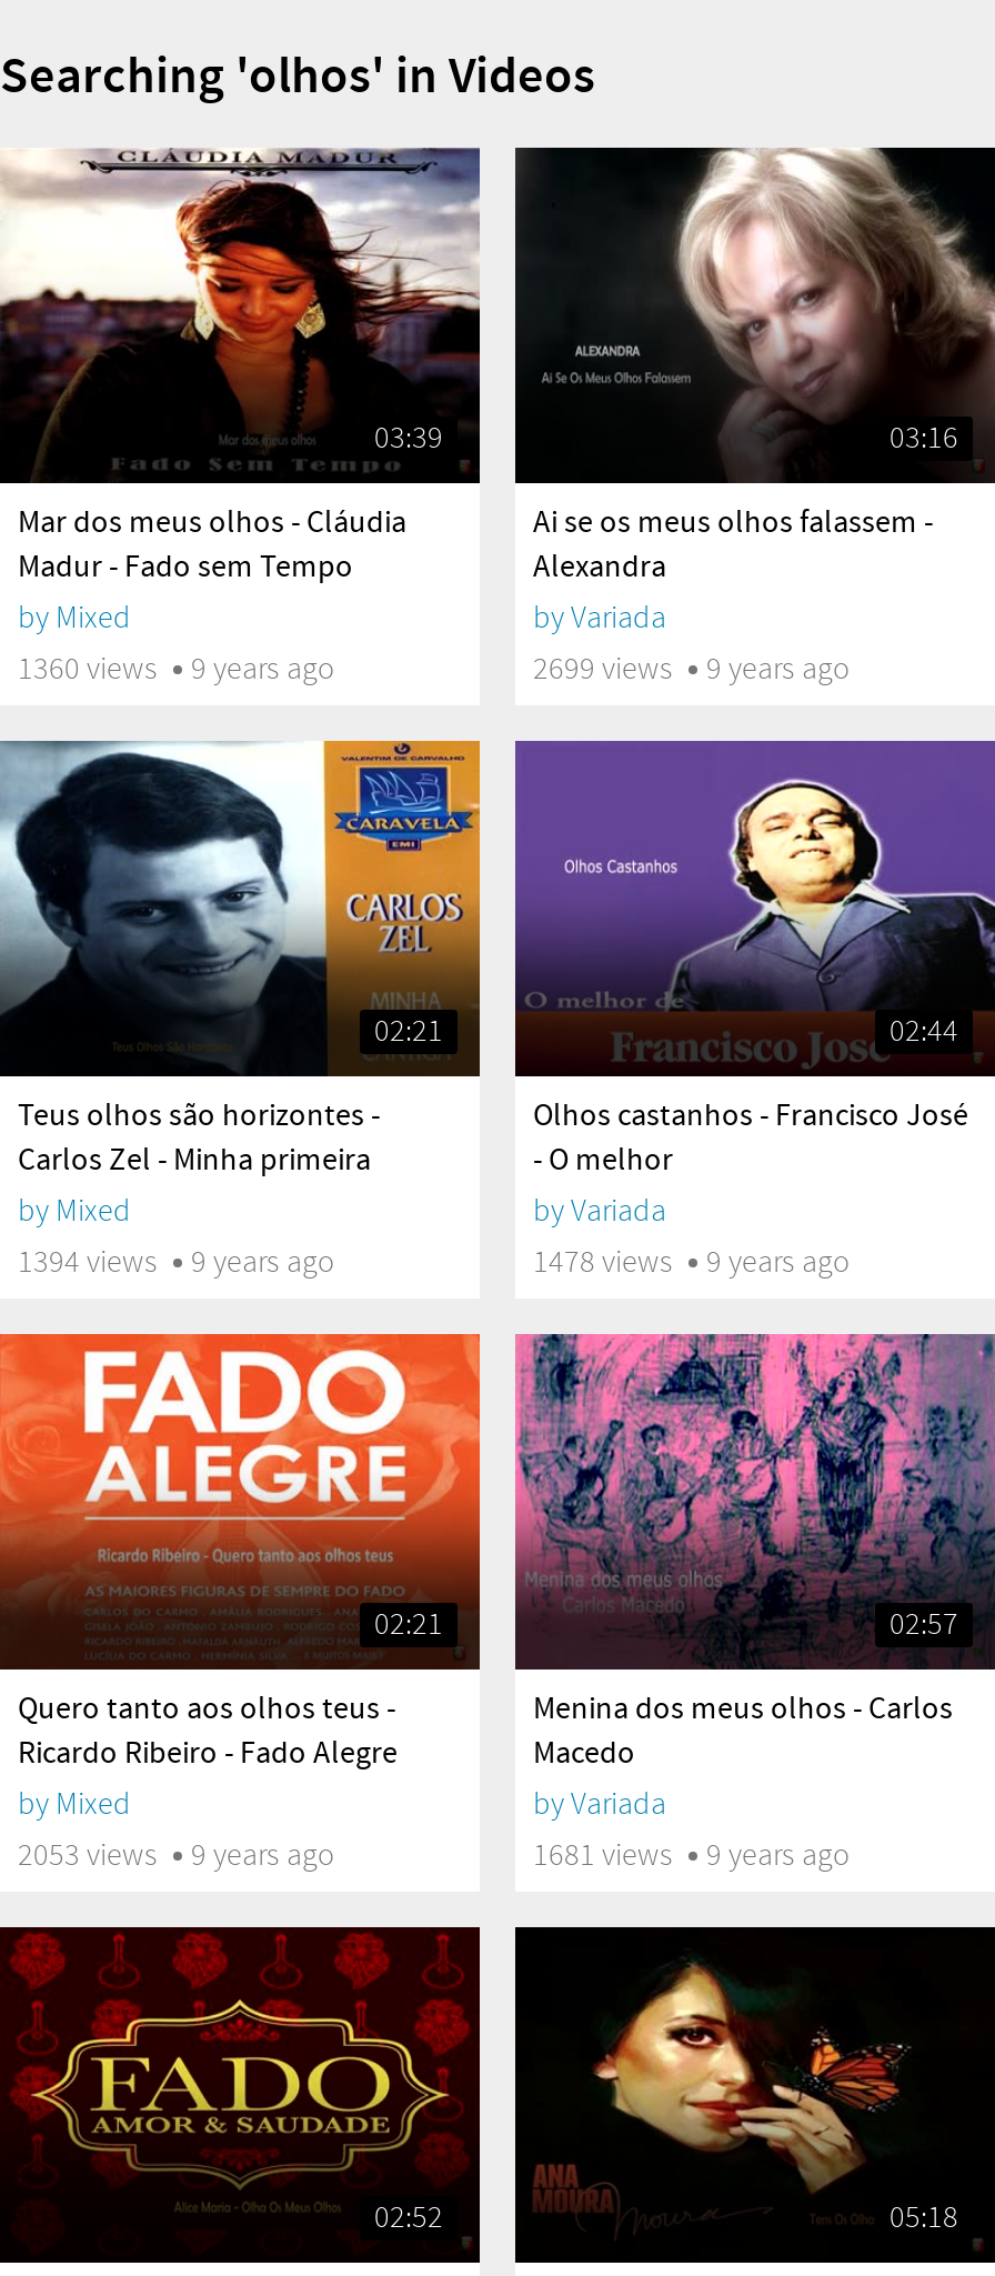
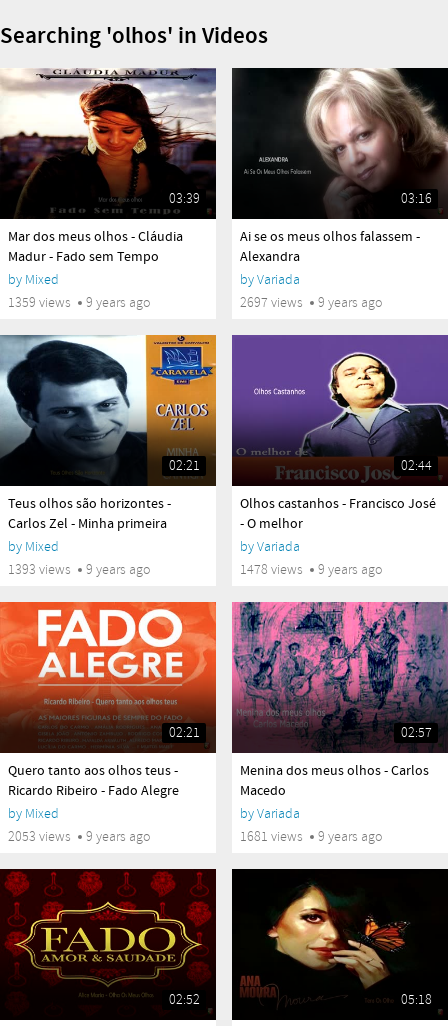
[18,650,333,688] 1360 views 9 years ago -> [8,294,150,311] 1359 views 9 years ago
[533,650,848,688] 2699 views 9 years ago -> [240,294,382,311] 2697 views 9 years ago
[18,1243,333,1281] 1394 views 9 years ago -> [8,561,150,578] 1393 views 9 years ago

